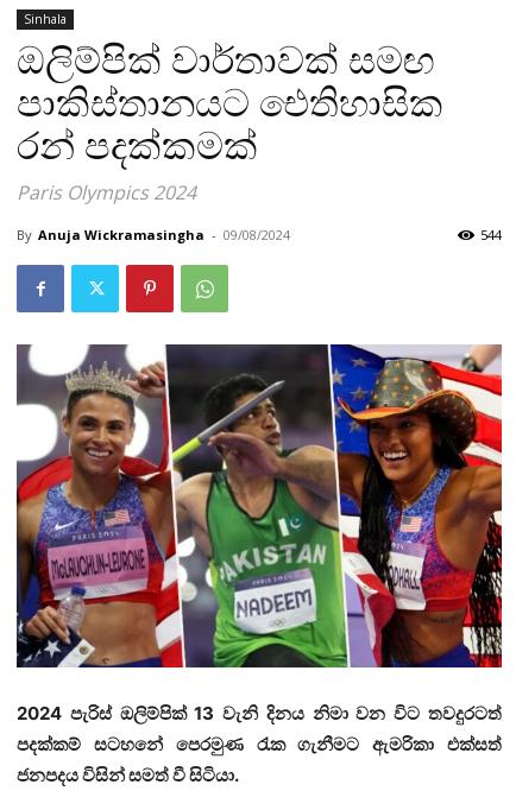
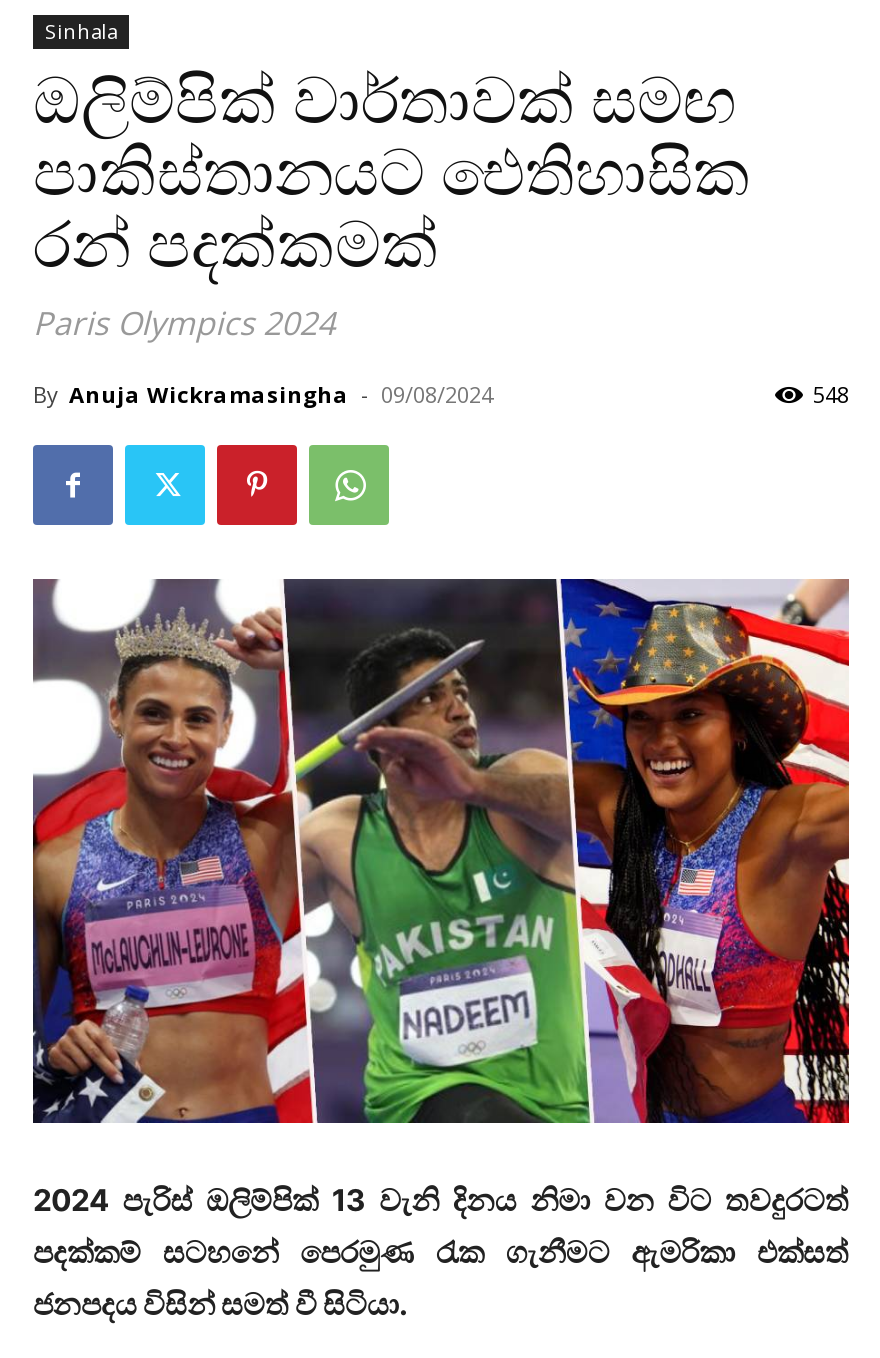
[480,226,502,243] 544 -> [813,379,849,409] 548

